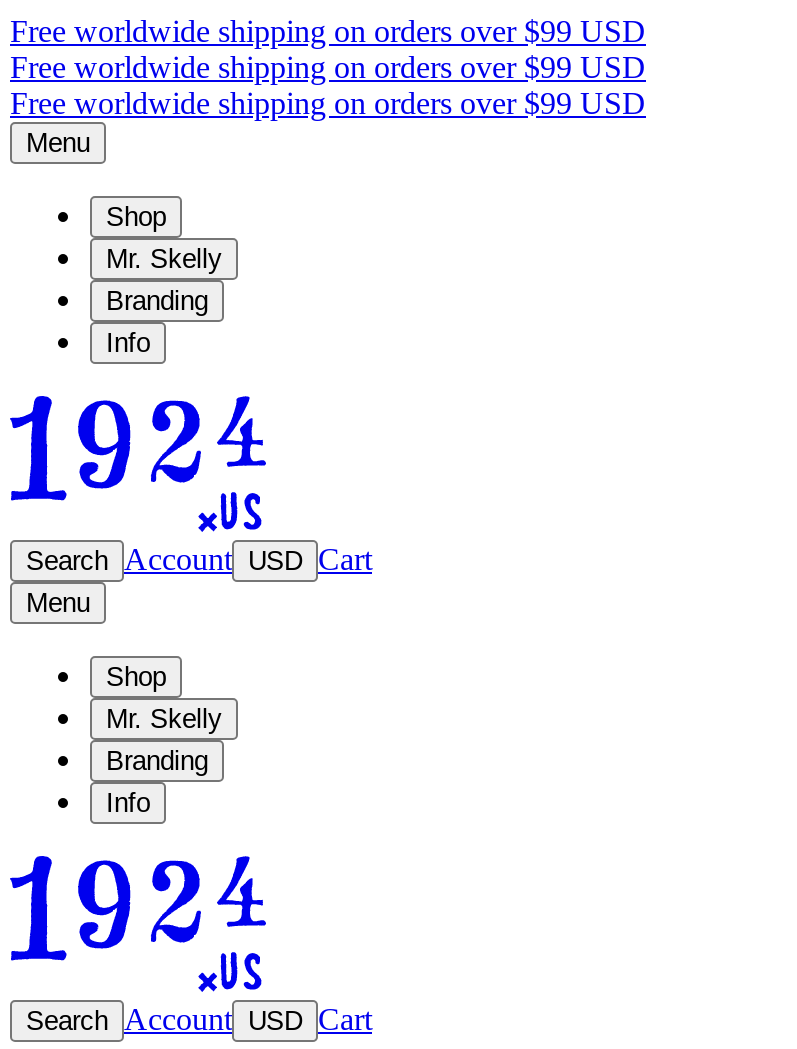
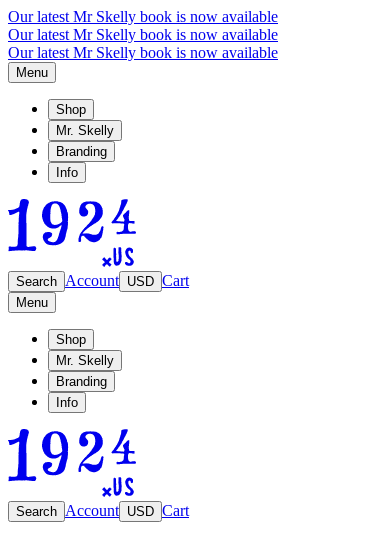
[10,14,646,120] Free worldwide shipping on orders over $99 USD | Free worldwide shipping on orders over $99 USD | Free worldwide shipping on orders over $99 USD -> [8,8,278,61] Our latest Mr Skelly book is now available | Our latest Mr Skelly book is now available | Our latest Mr Skelly book is now available

